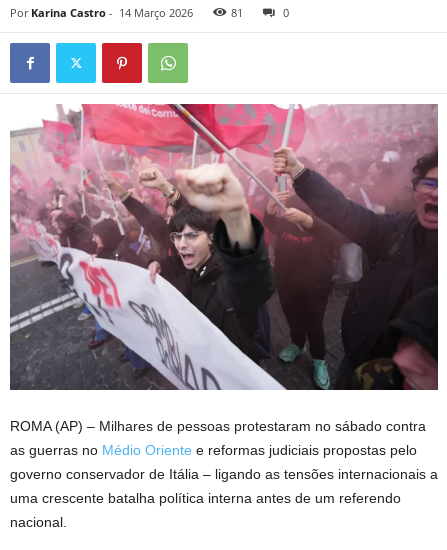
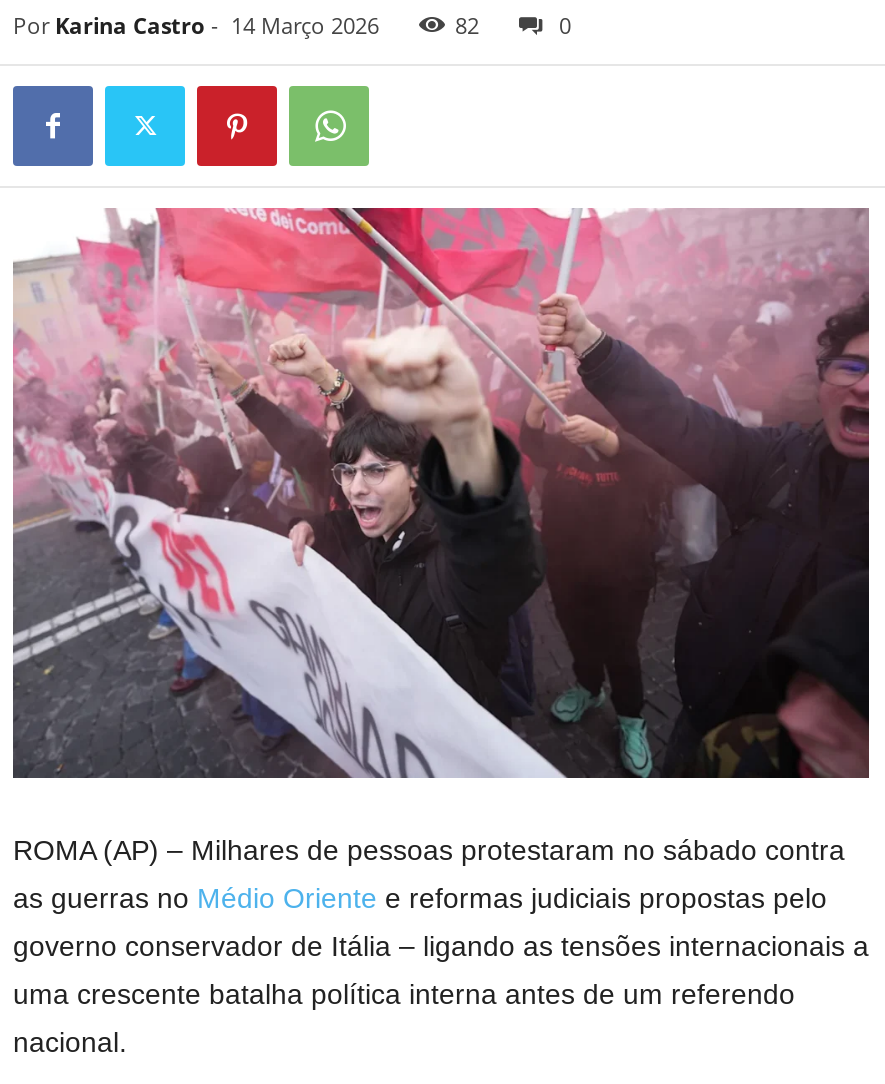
[231,5,243,20] 81 -> [455,10,479,40] 82

